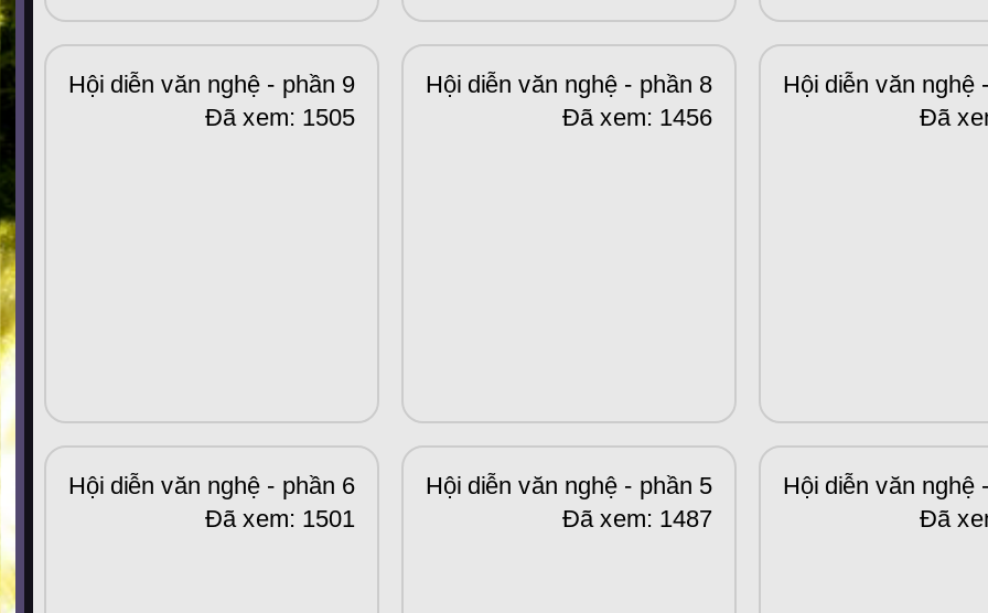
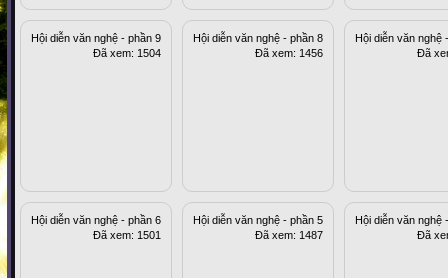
[205,103,355,130] Đã xem: 1505 -> [93,47,161,59] Đã xem: 1504

